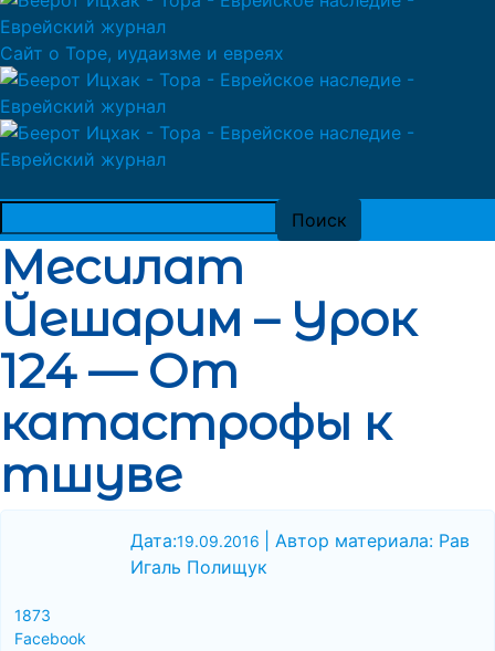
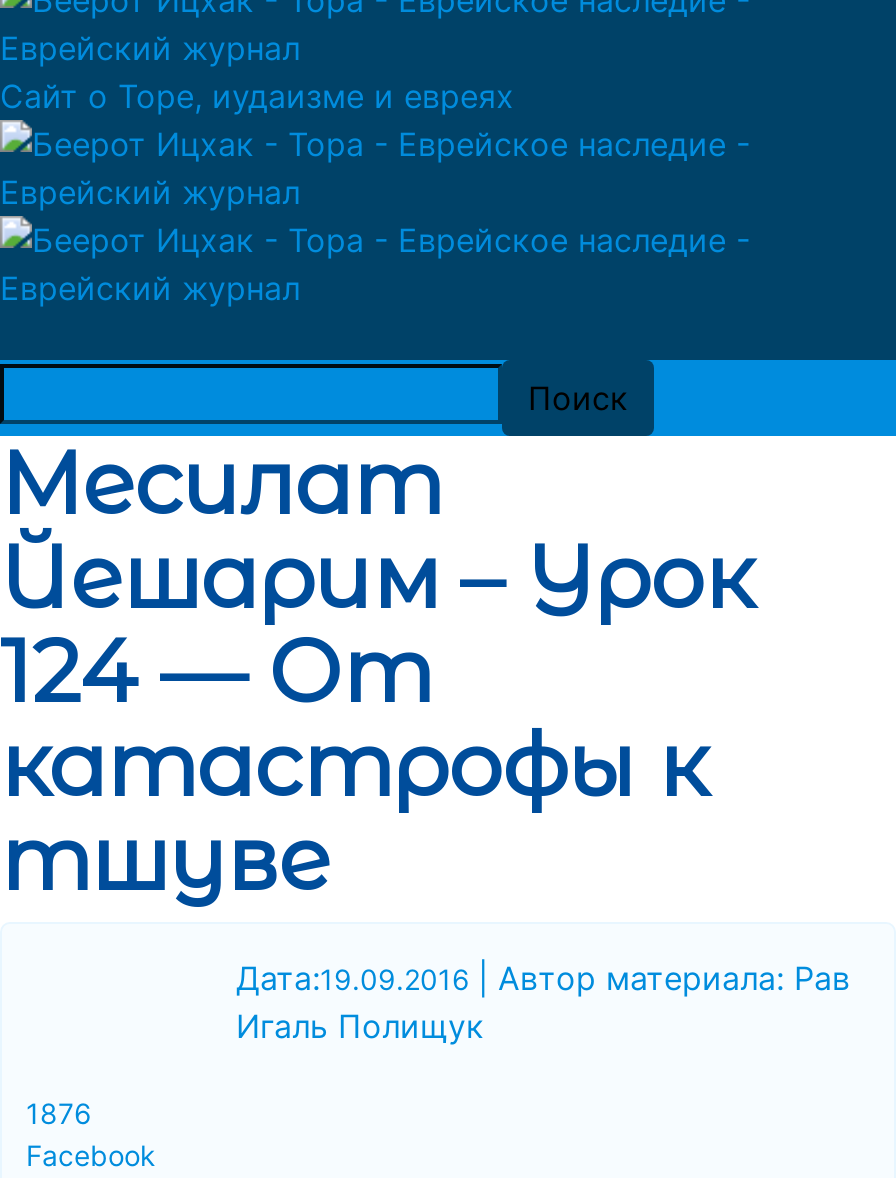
[14,606,51,624] 1873 -> [26,1096,92,1130] 1876

